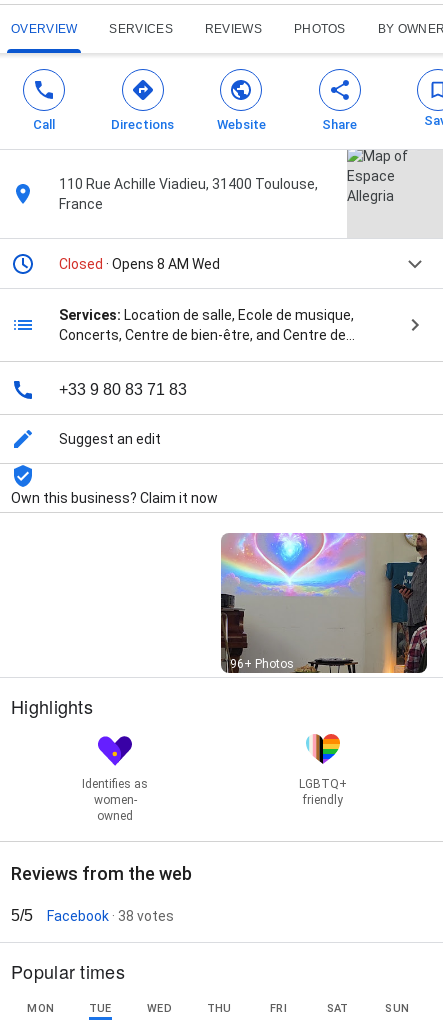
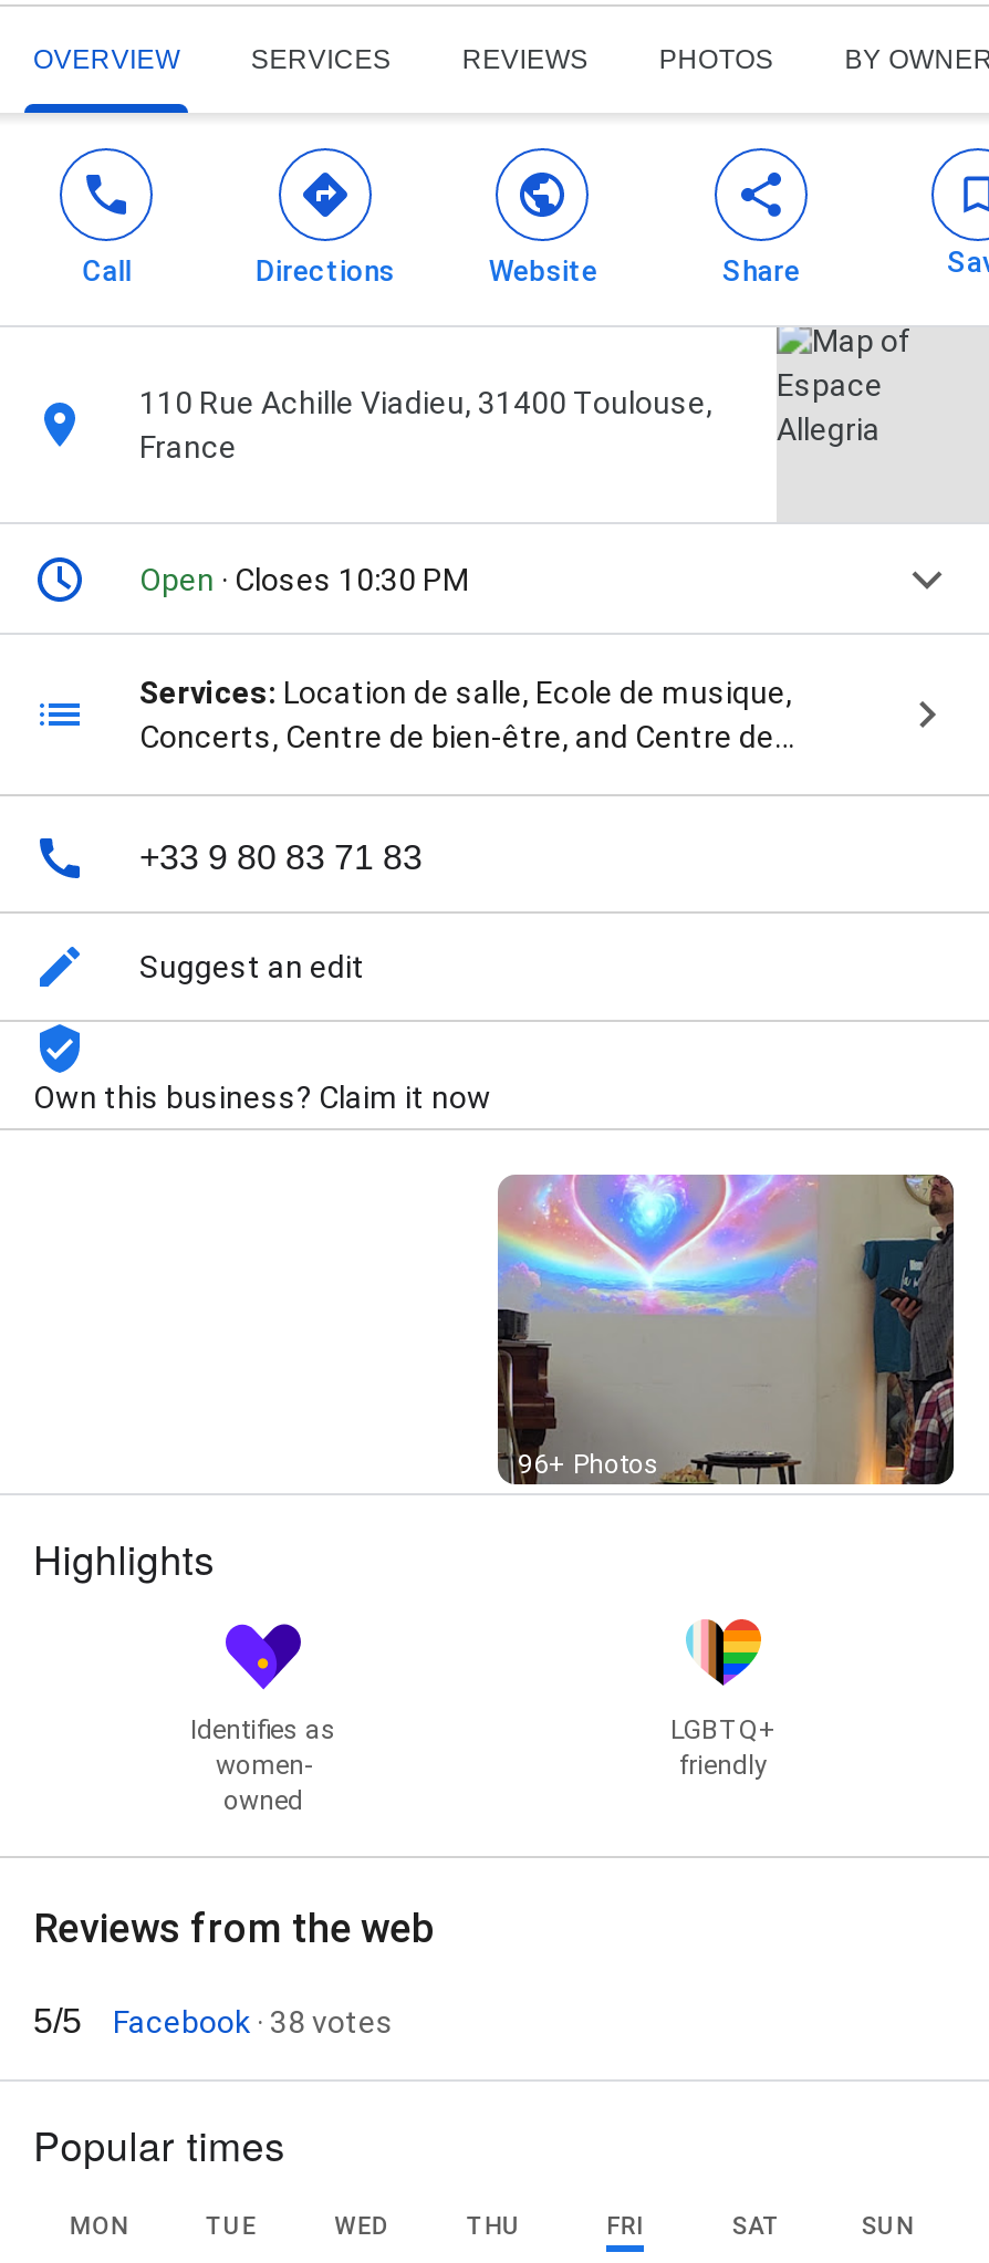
[59,256,220,272] Closed · Opens 8 AM Wed -> [139,562,469,598] Open · Closes 10:30 PM

